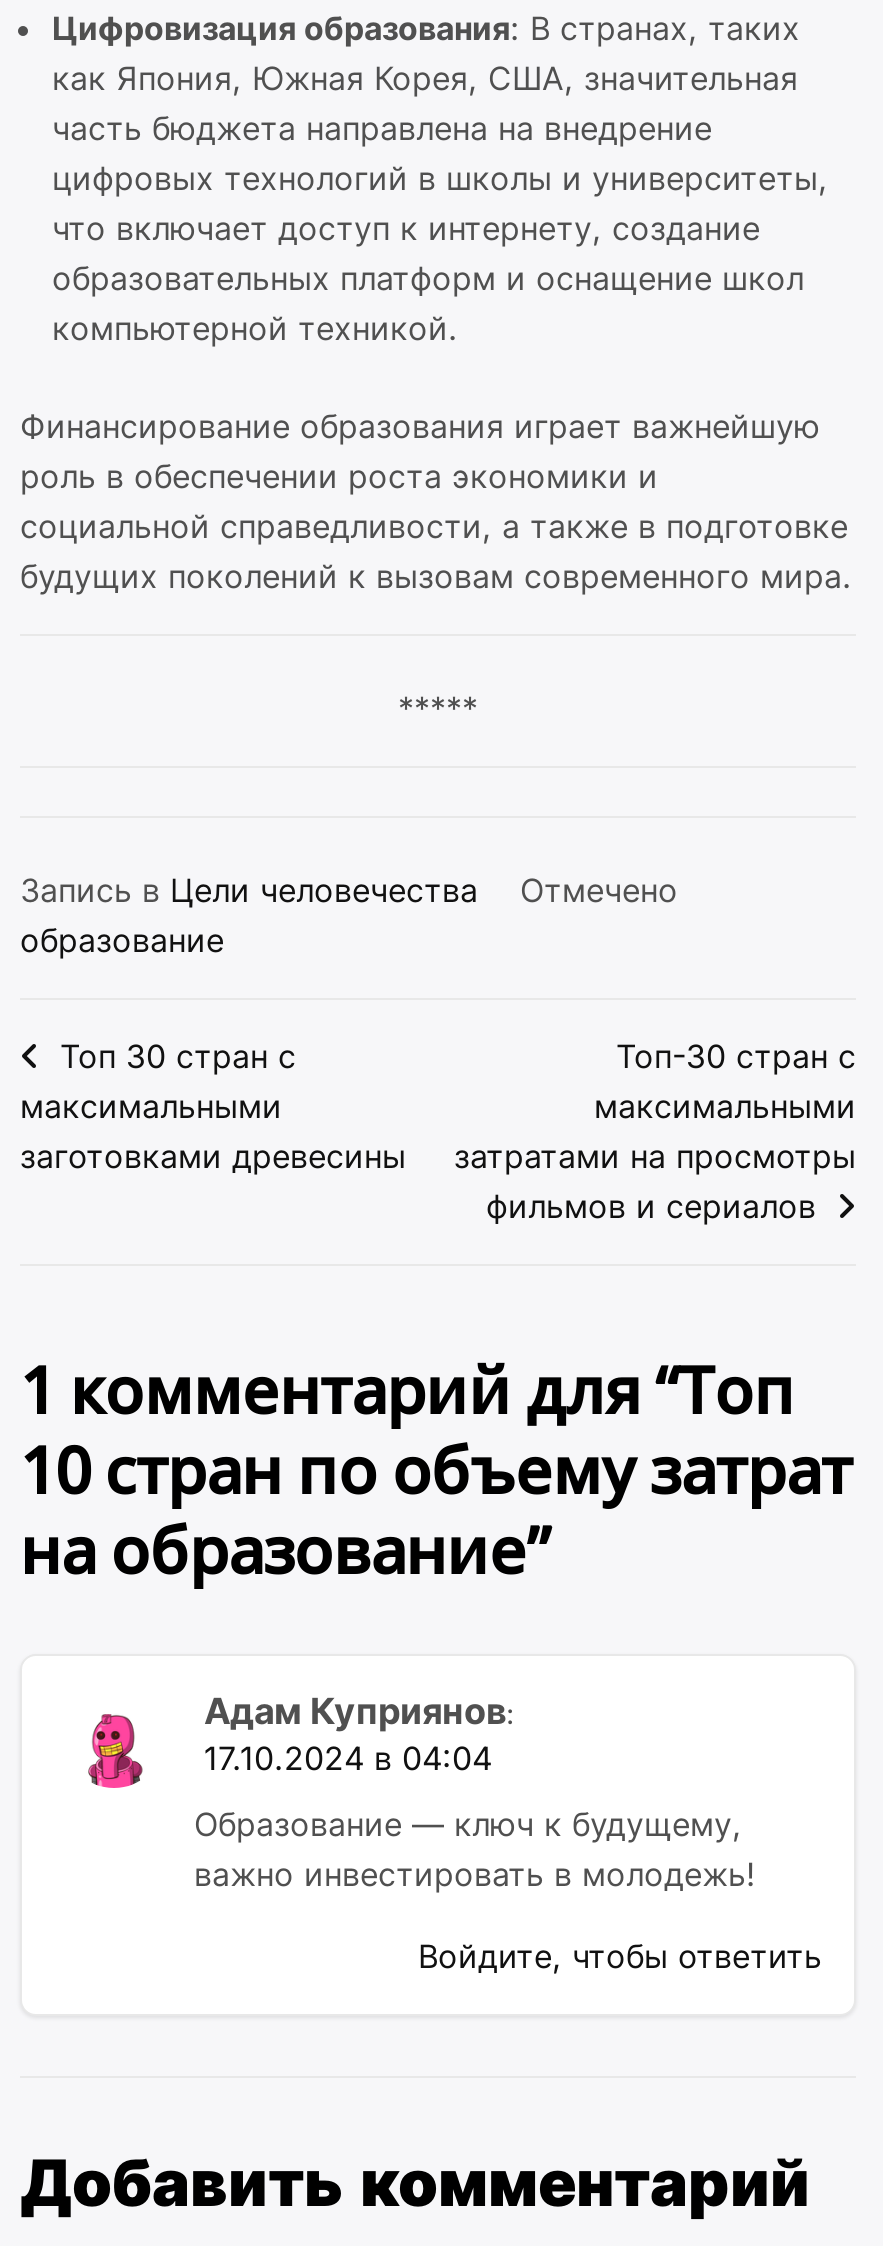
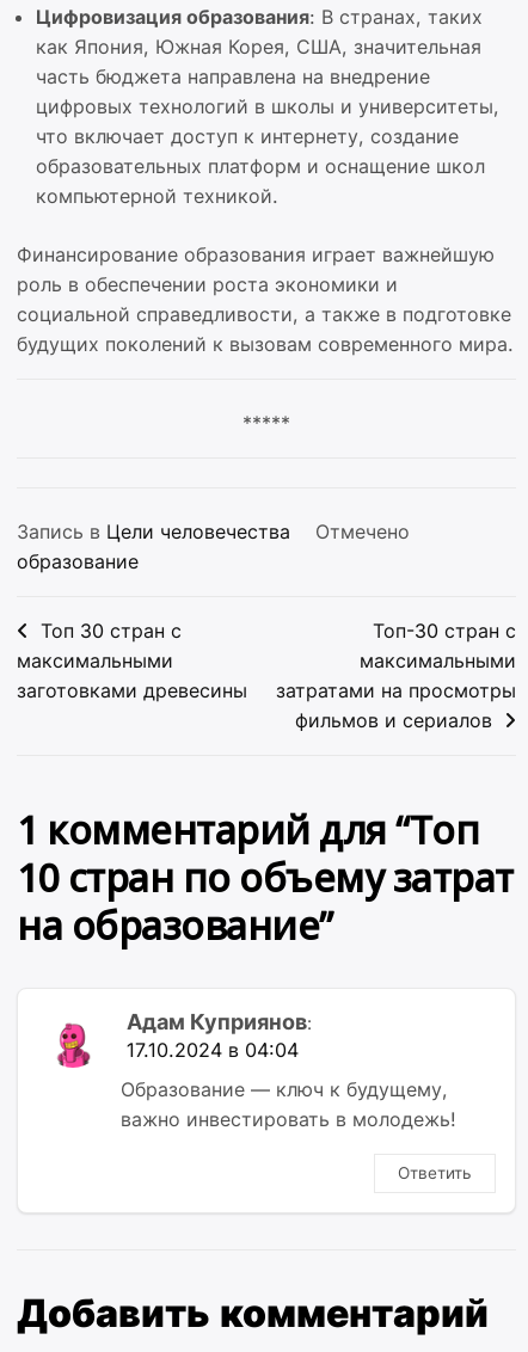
[418,1936,822,1976] Войдите, чтобы ответить -> [398,1163,472,1182] Ответить

